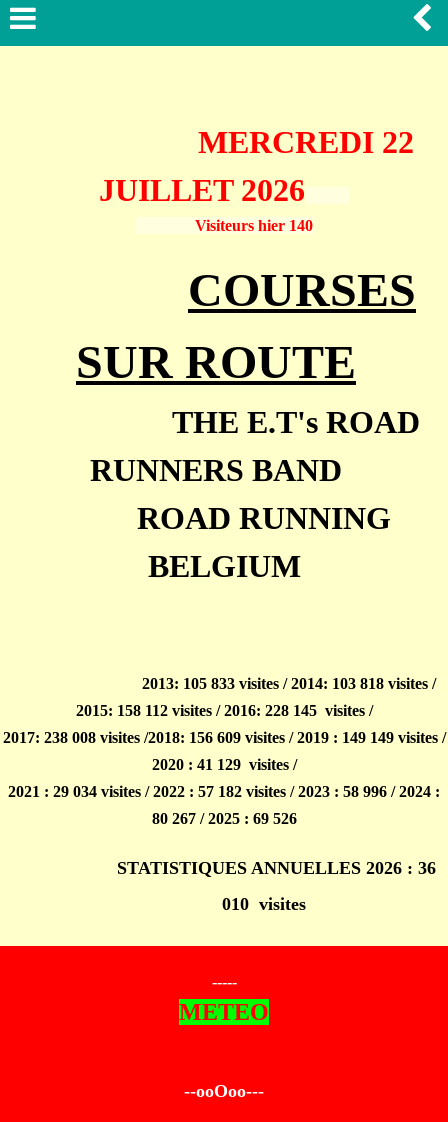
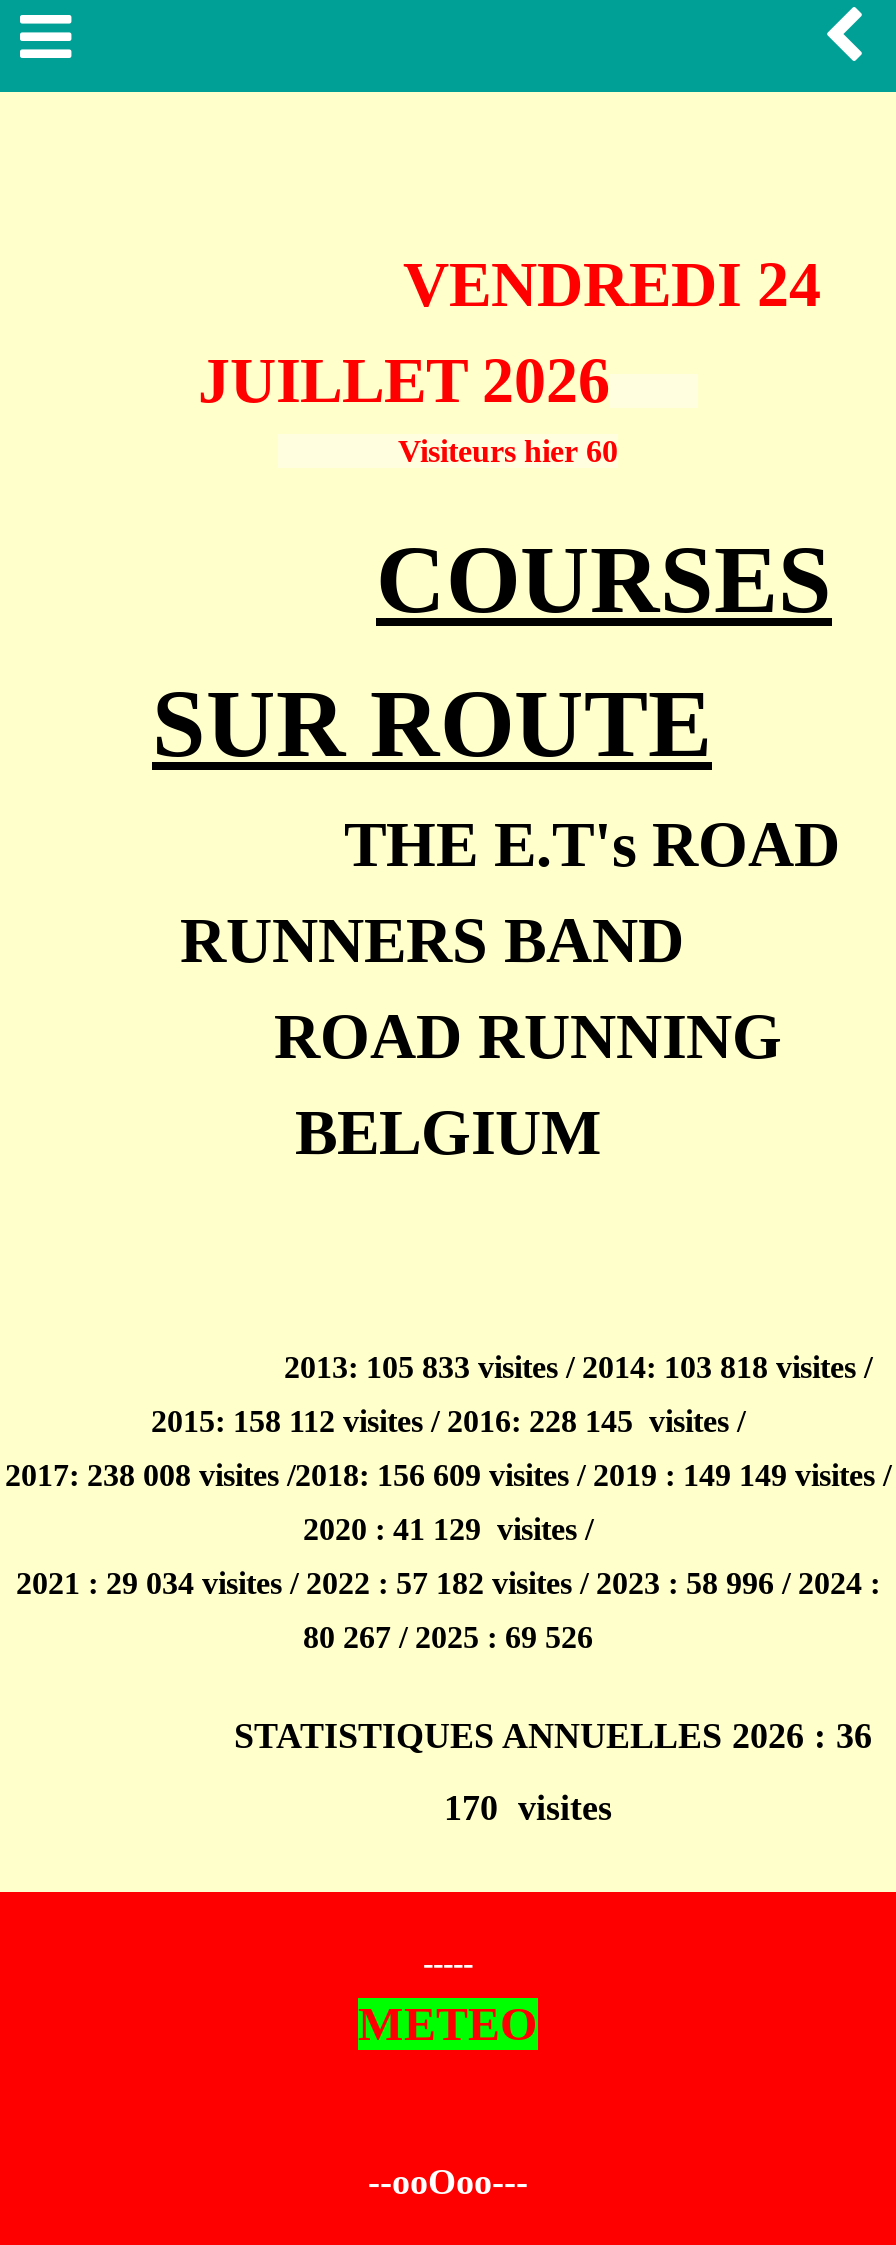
[126,124,414,160] MERCREDI 22 -> [259,248,821,320] VENDREDI 24
[135,217,313,234] Visiteurs hier 140 -> [278,434,618,468] Visiteurs hier 60
[222,894,306,914] 010 visites -> [444,1788,612,1828] 170 visites

